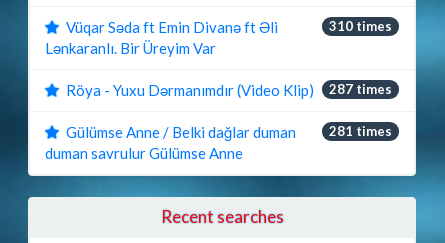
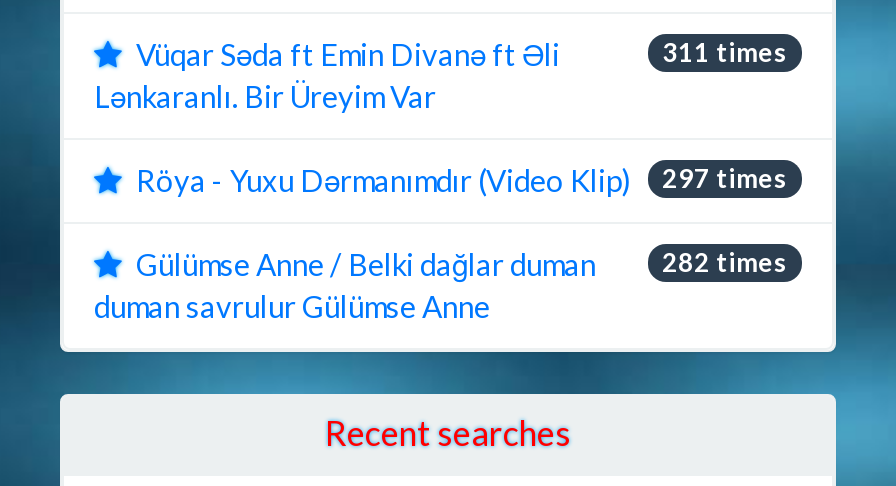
[329,17,392,33] 310 times -> [662,35,788,67] 311 times
[66,80,392,98] Röya - Yuxu Dərmanımdır (Video Klip) 287 times -> [136,161,788,197] Röya - Yuxu Dərmanımdır (Video Klip) 297 times
[329,122,392,138] 281 times -> [662,245,788,277] 282 times

